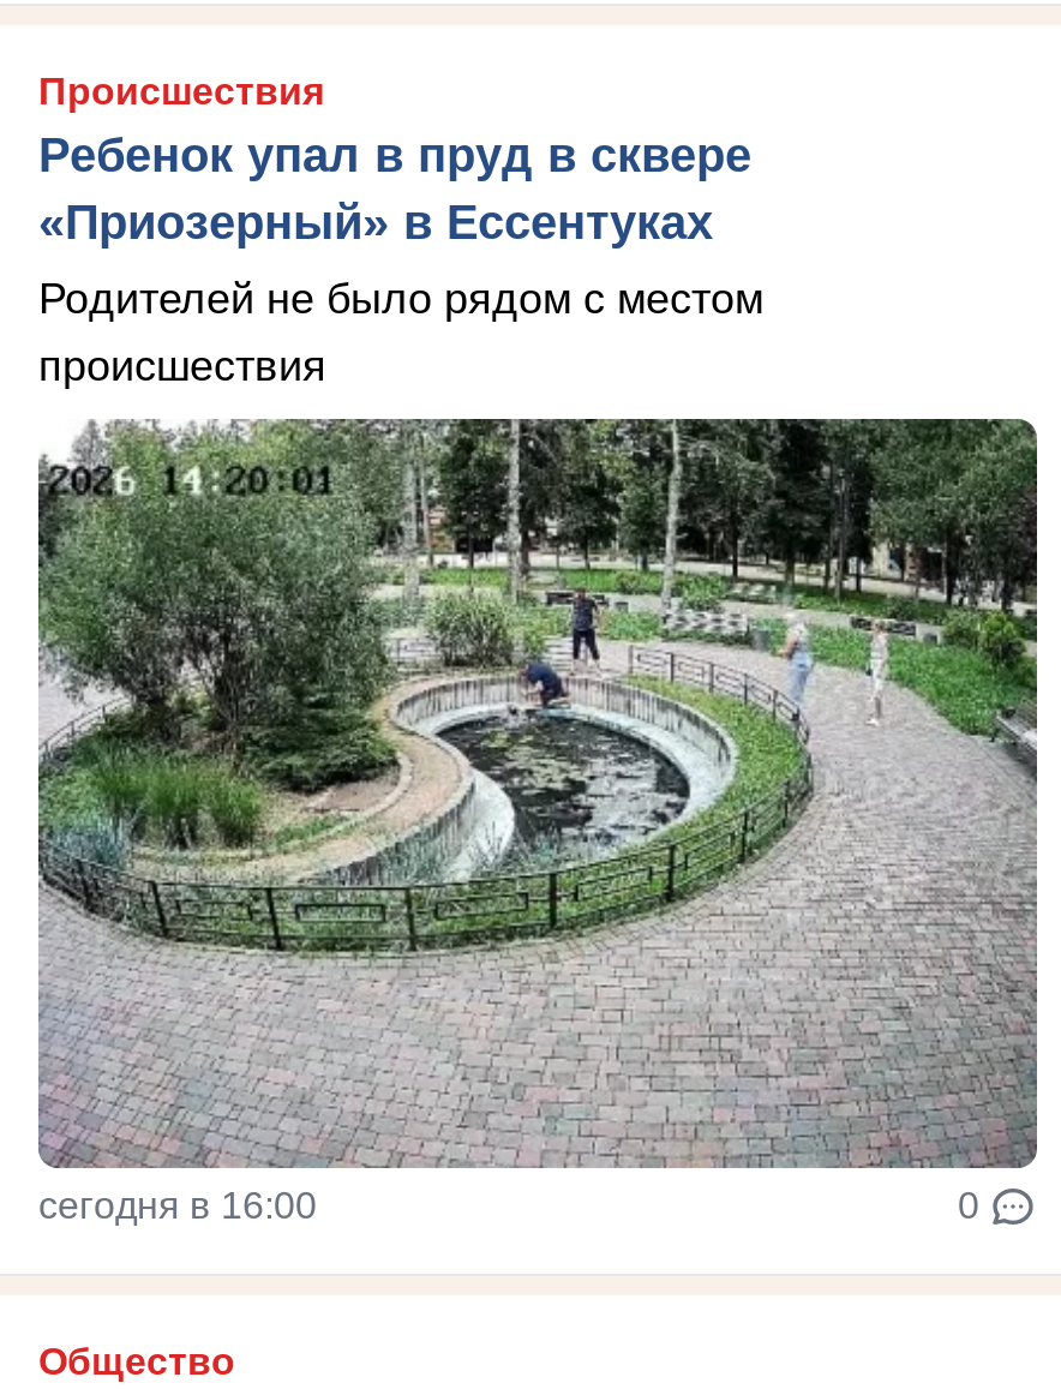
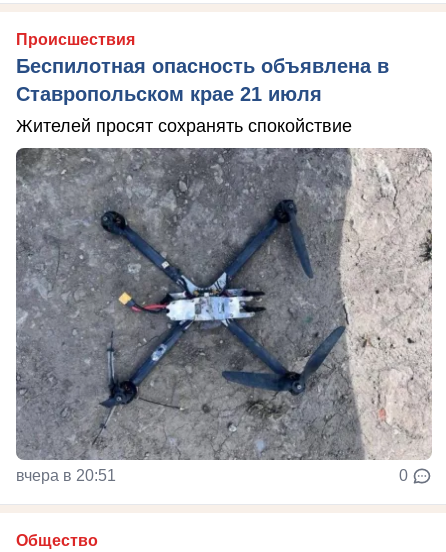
[38,127,751,248] Ребенок упал в пруд в сквере | «Приозерный» в Ессентуках -> [16,55,389,105] Беспилотная опасность объявлена в | Ставропольском крае 21 июля
[38,274,763,389] Родителей не было рядом с местом | происшествия -> [16,116,352,136] Жителей просят сохранять спокойствие
[38,417,1039,1225] [image] | сегодня в 16:00 -> [16,147,432,484] [image] | вчера в 20:51

